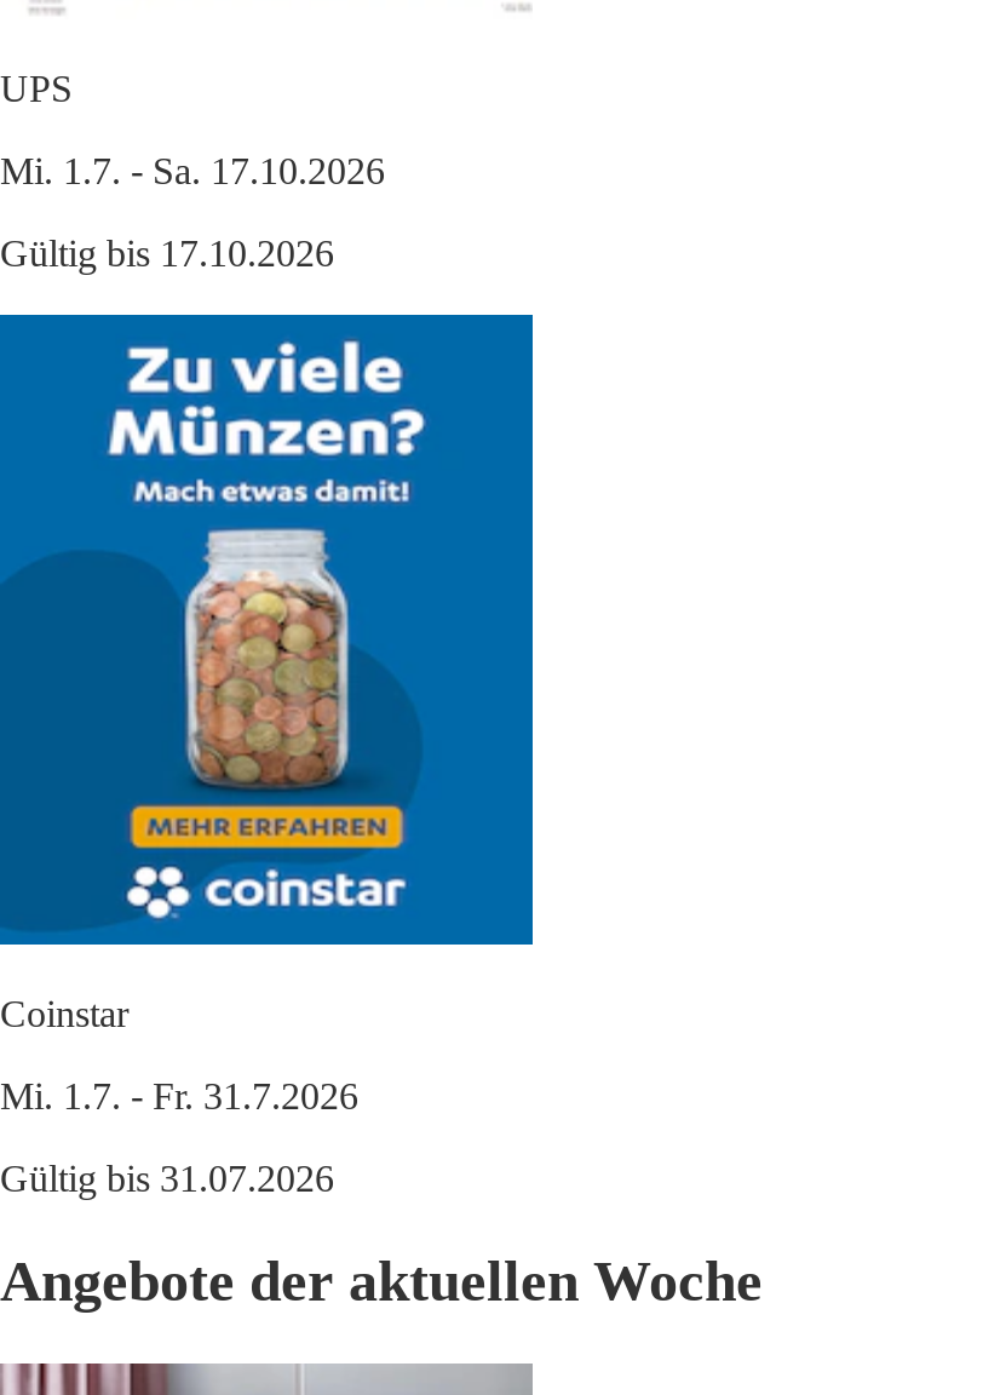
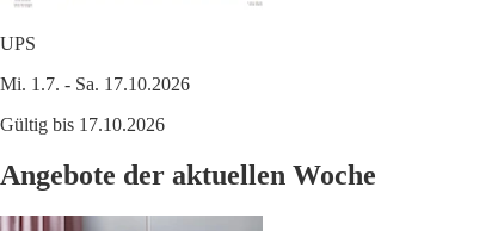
[0,312,535,1200] [image] | Coinstar | Mi. 1.7. - Fr. 31.7.2026 | Gültig bis 31.07.2026 -> none

